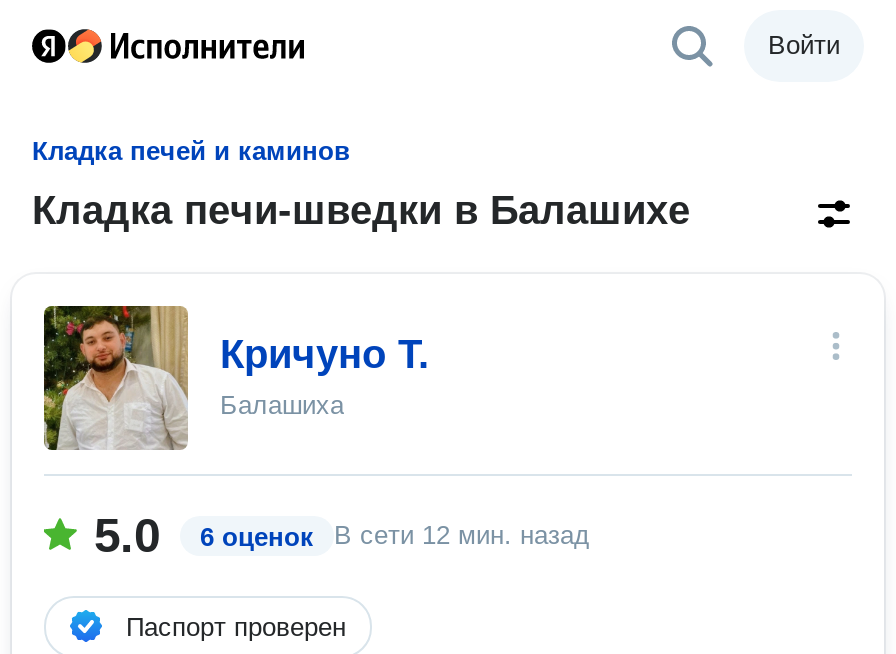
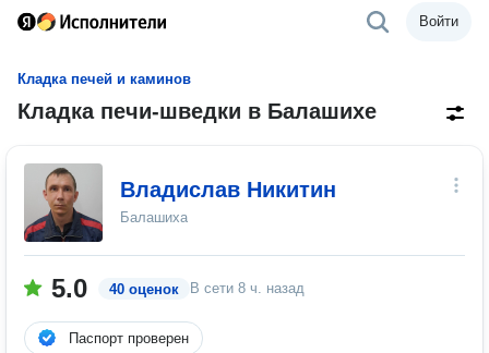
[42,304,430,452] [image] | Кричуно Т. -> [23,163,336,243] [image] | Владислав Никитин
[200,522,314,552] 6 оценок -> [109,281,179,297] 40 оценок
[334,520,590,550] В сети 12 мин. назад -> [190,280,305,296] В сети 8 ч. назад

